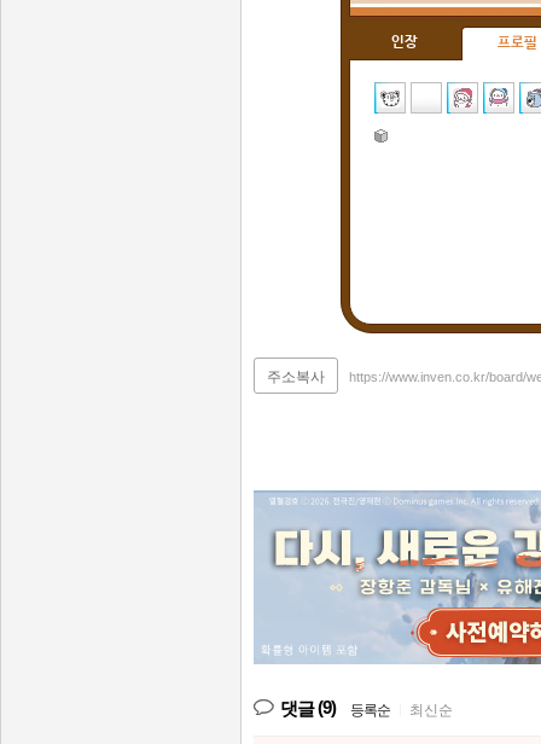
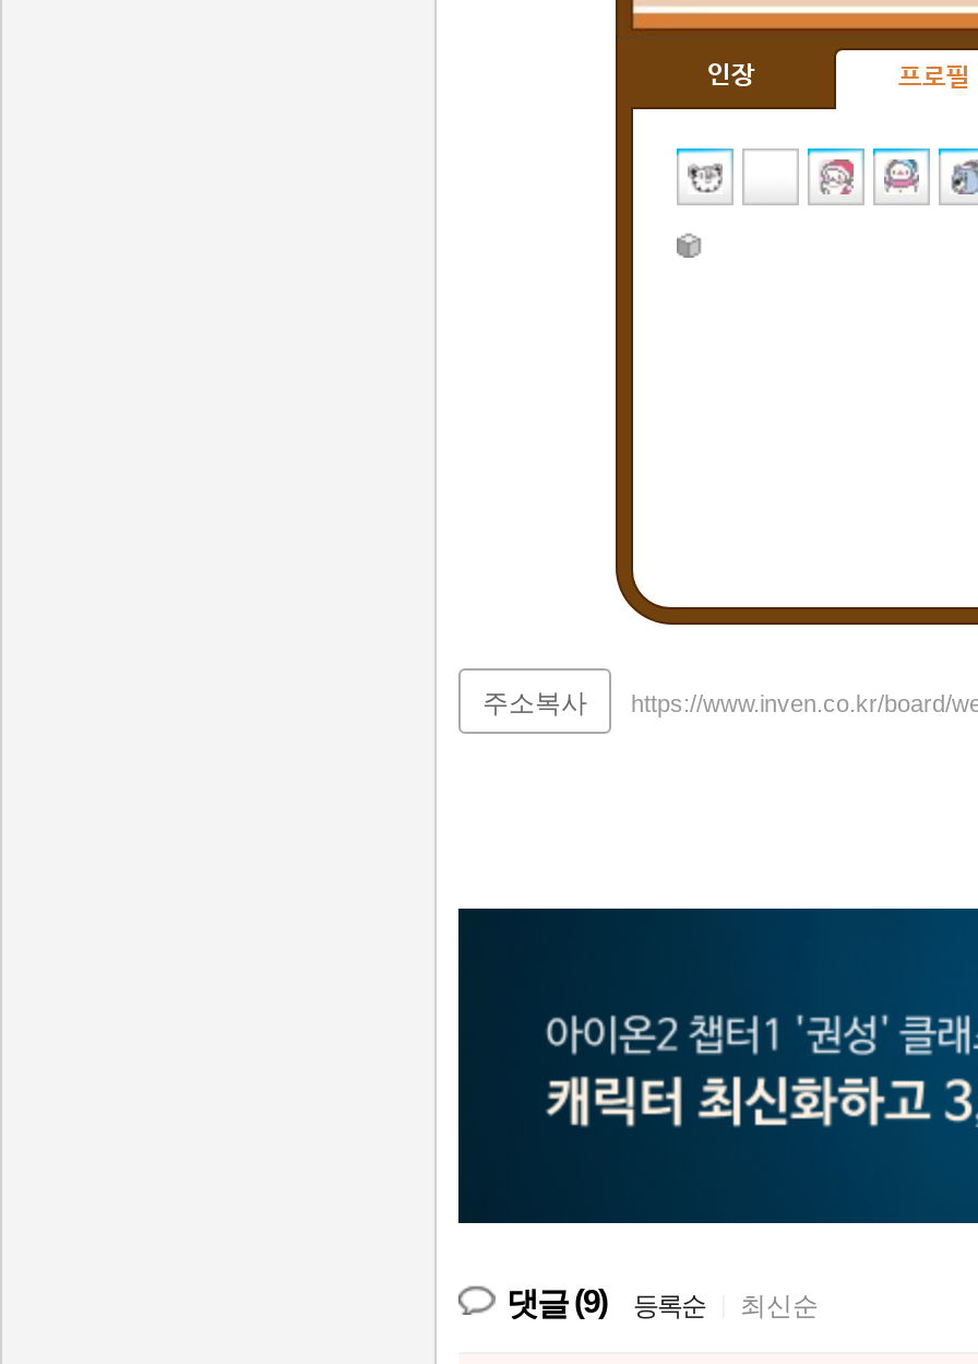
[254,490,537,665] [image] -> [456,906,971,1225] [image]

